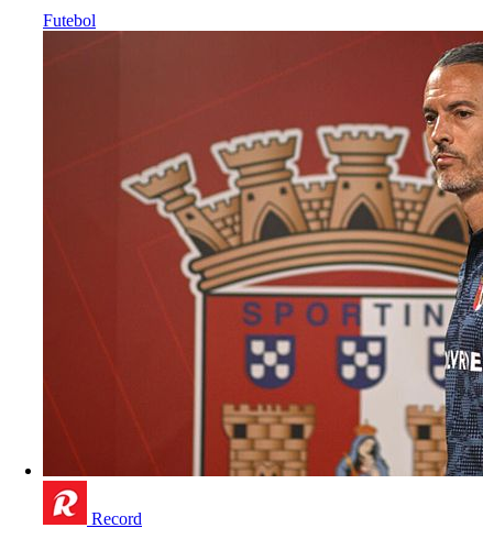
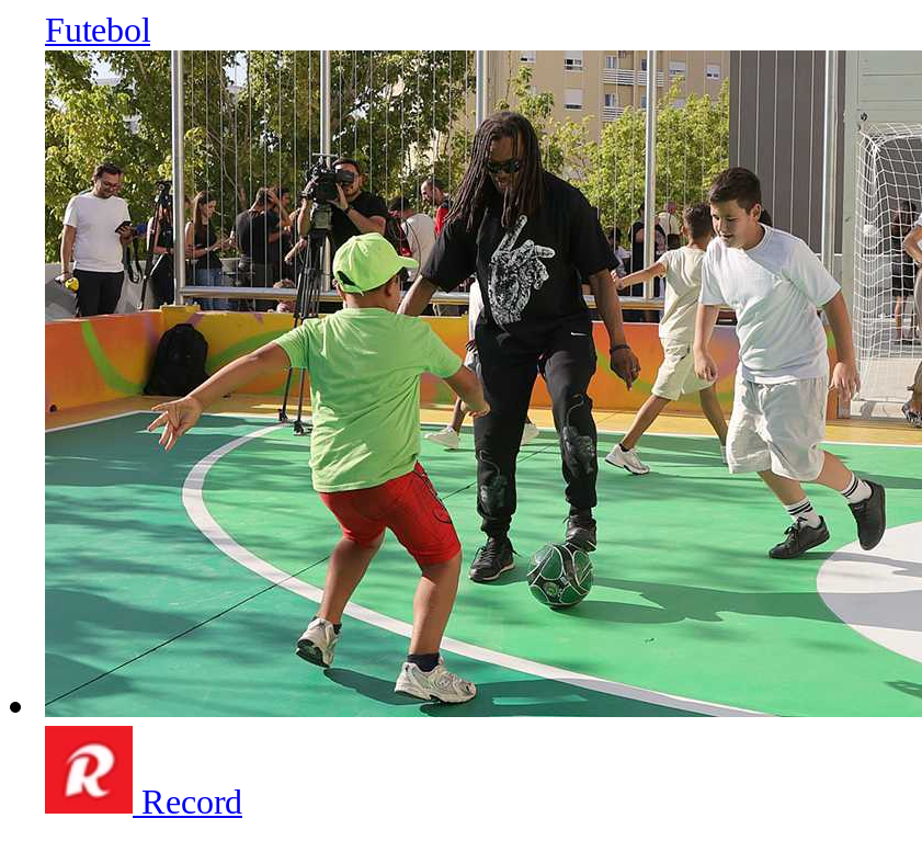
[42,31,480,477] [image] -> [43,50,915,719] [image]

